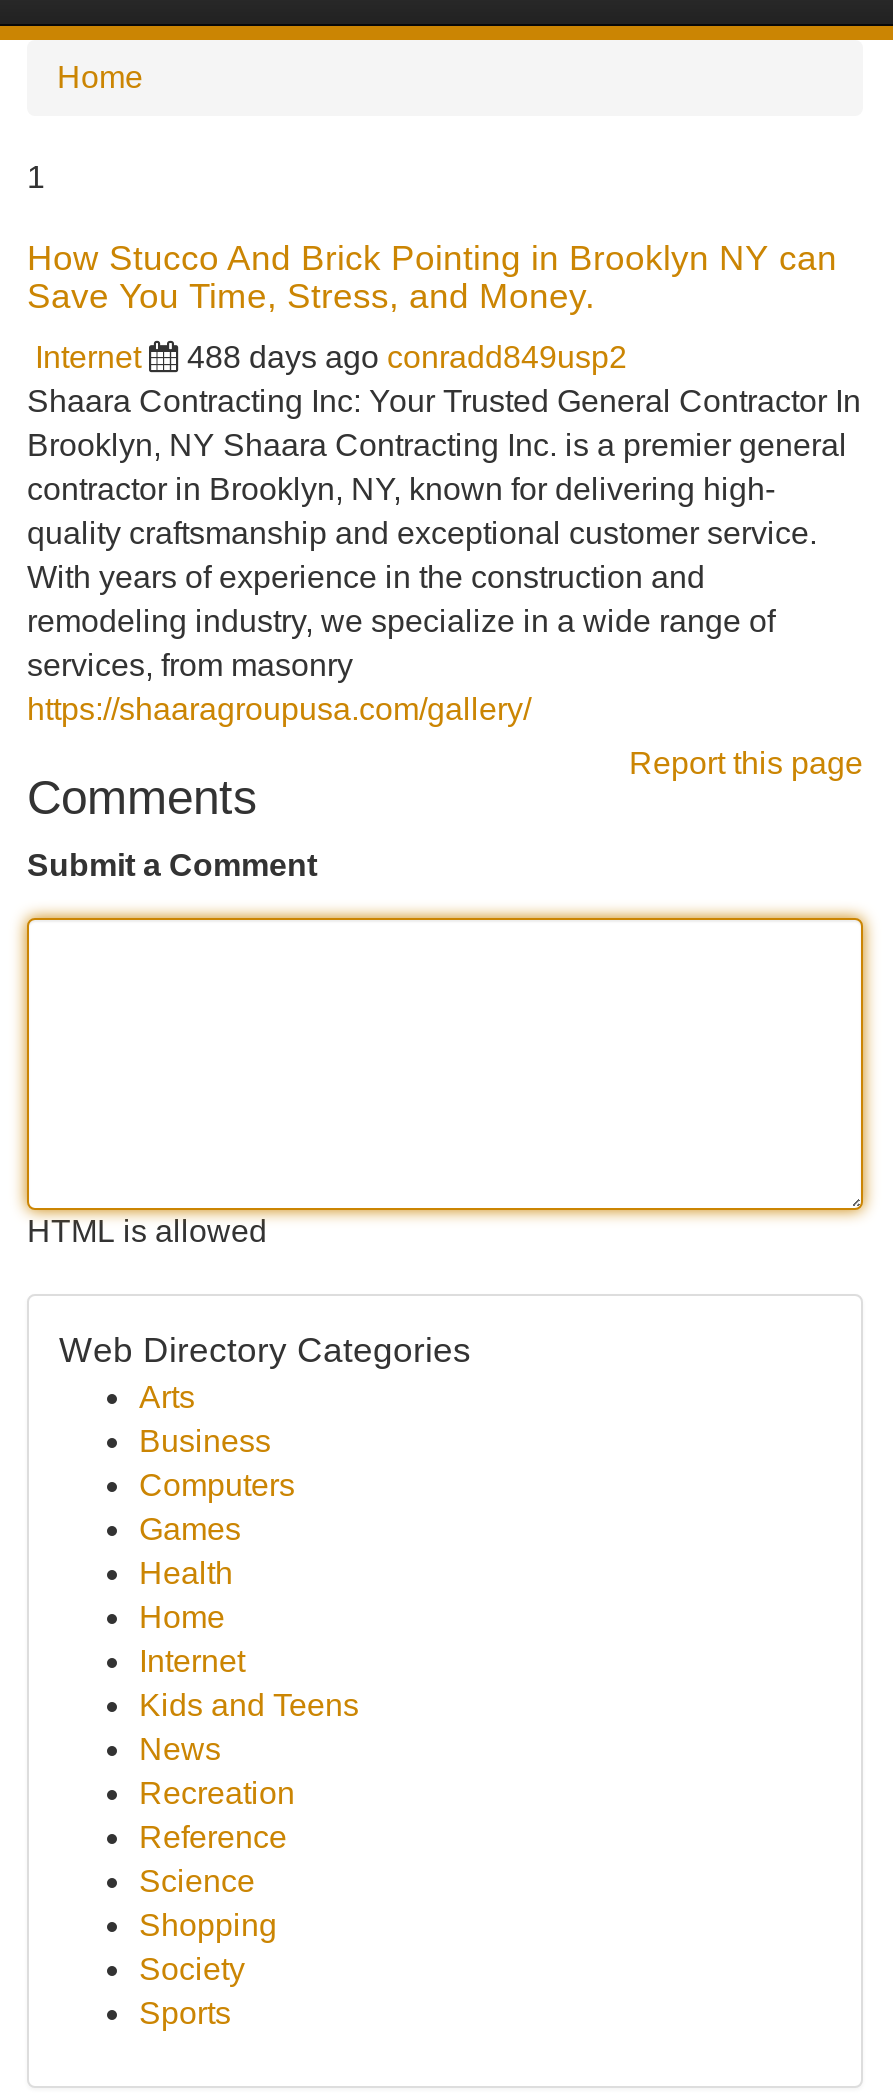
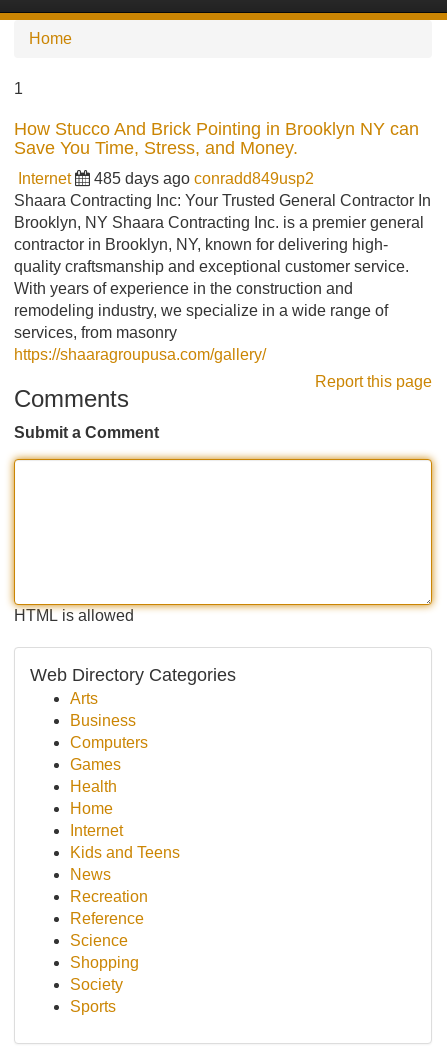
[187,340,627,374] 488 days ago conradd849usp2 -> [94,170,314,187] 485 days ago conradd849usp2

